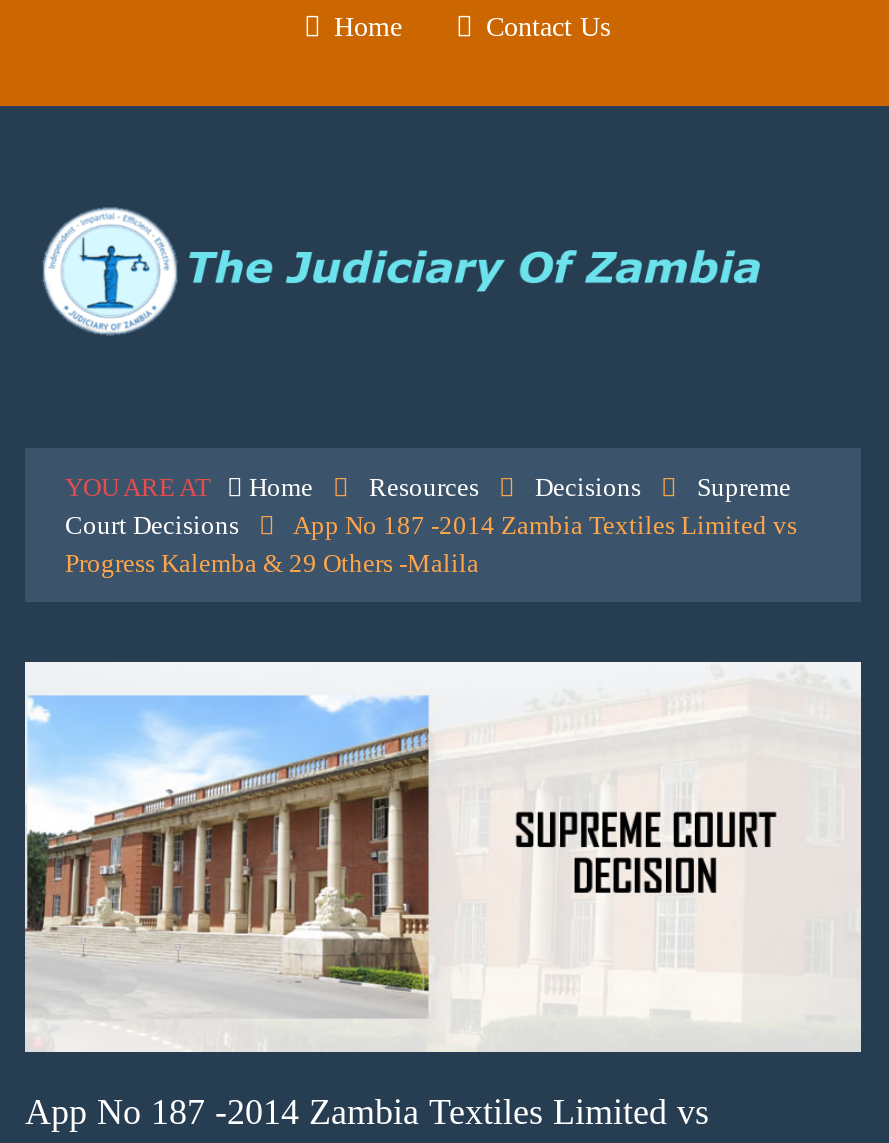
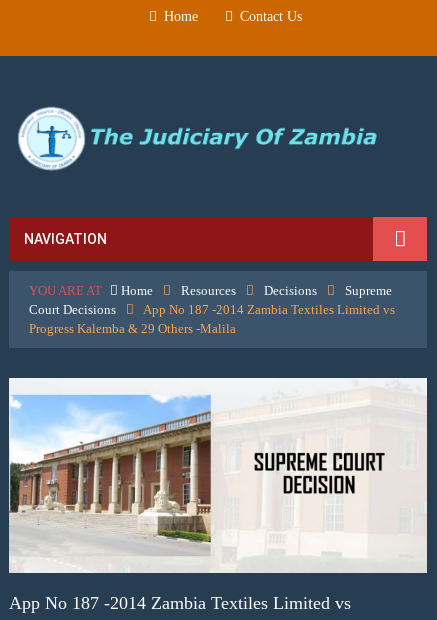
none -> [24,231,107,247] NAVIGATION

